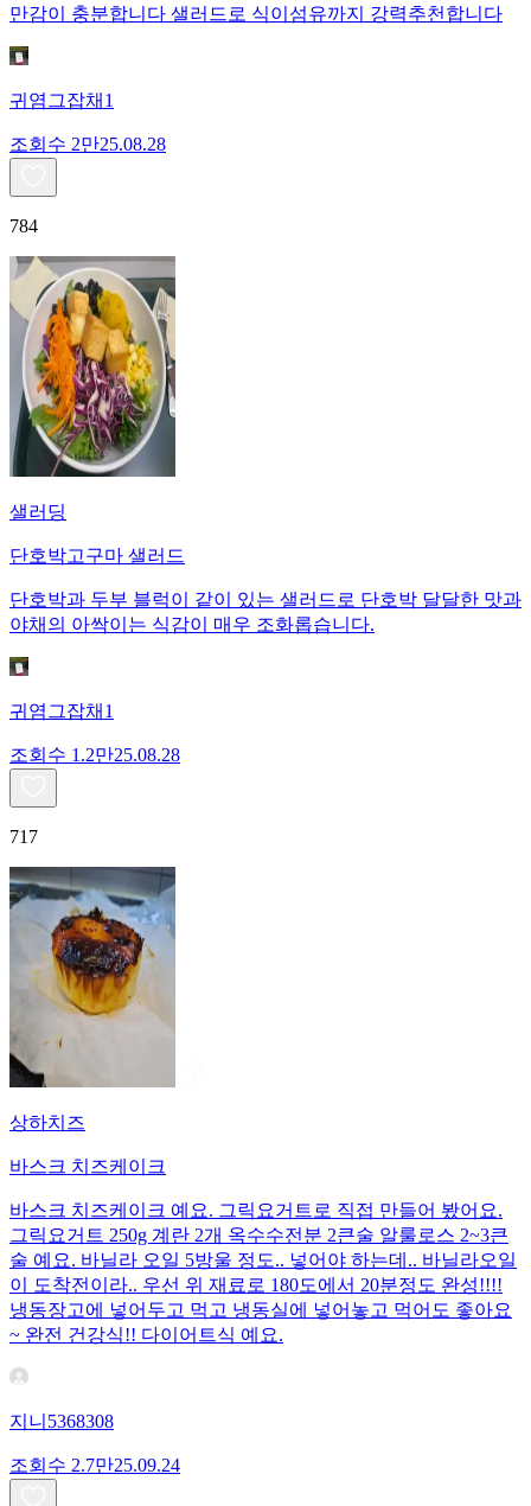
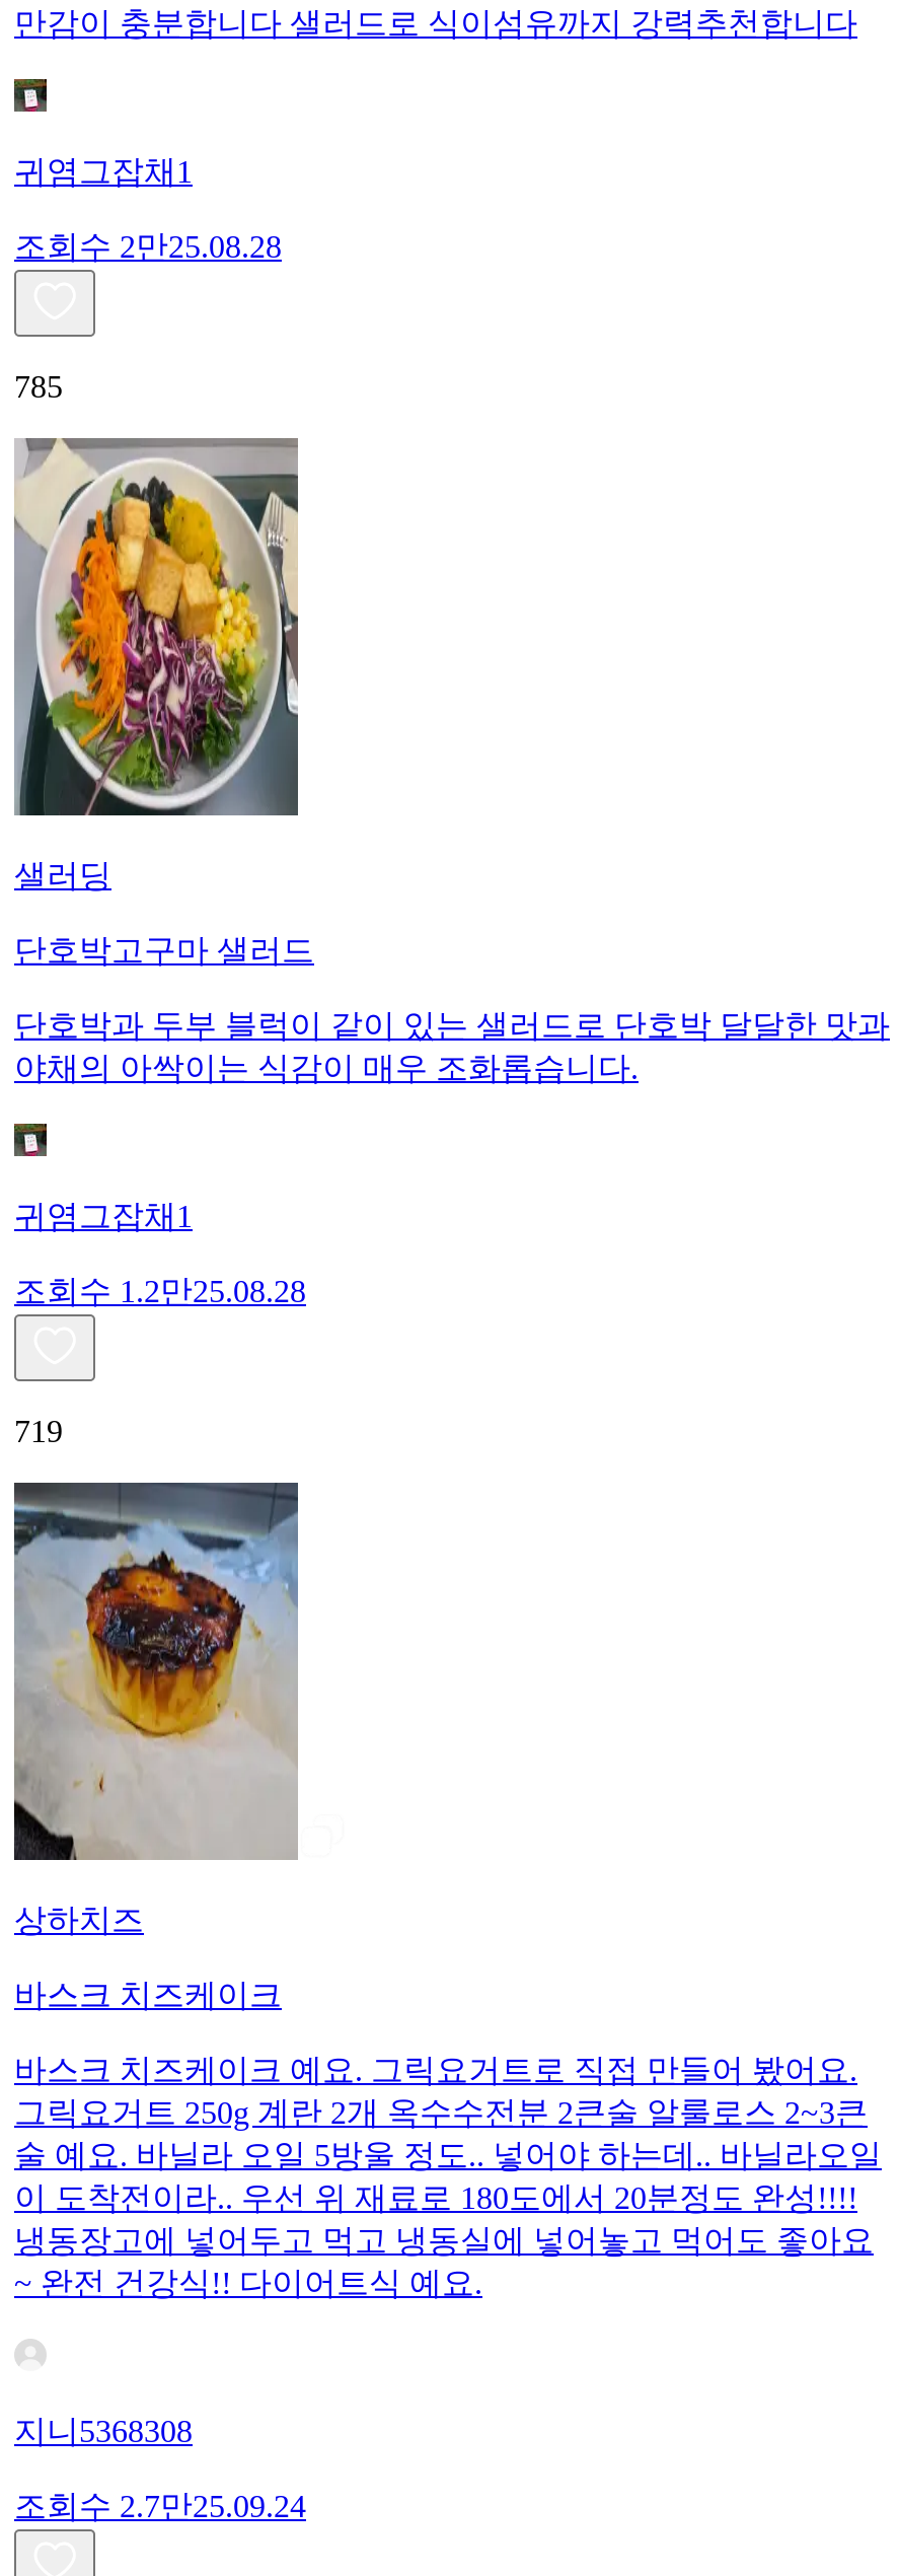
[9,215,38,236] 784 -> [14,369,63,403] 785
[9,826,38,846] 717 -> [14,1413,63,1448] 719

